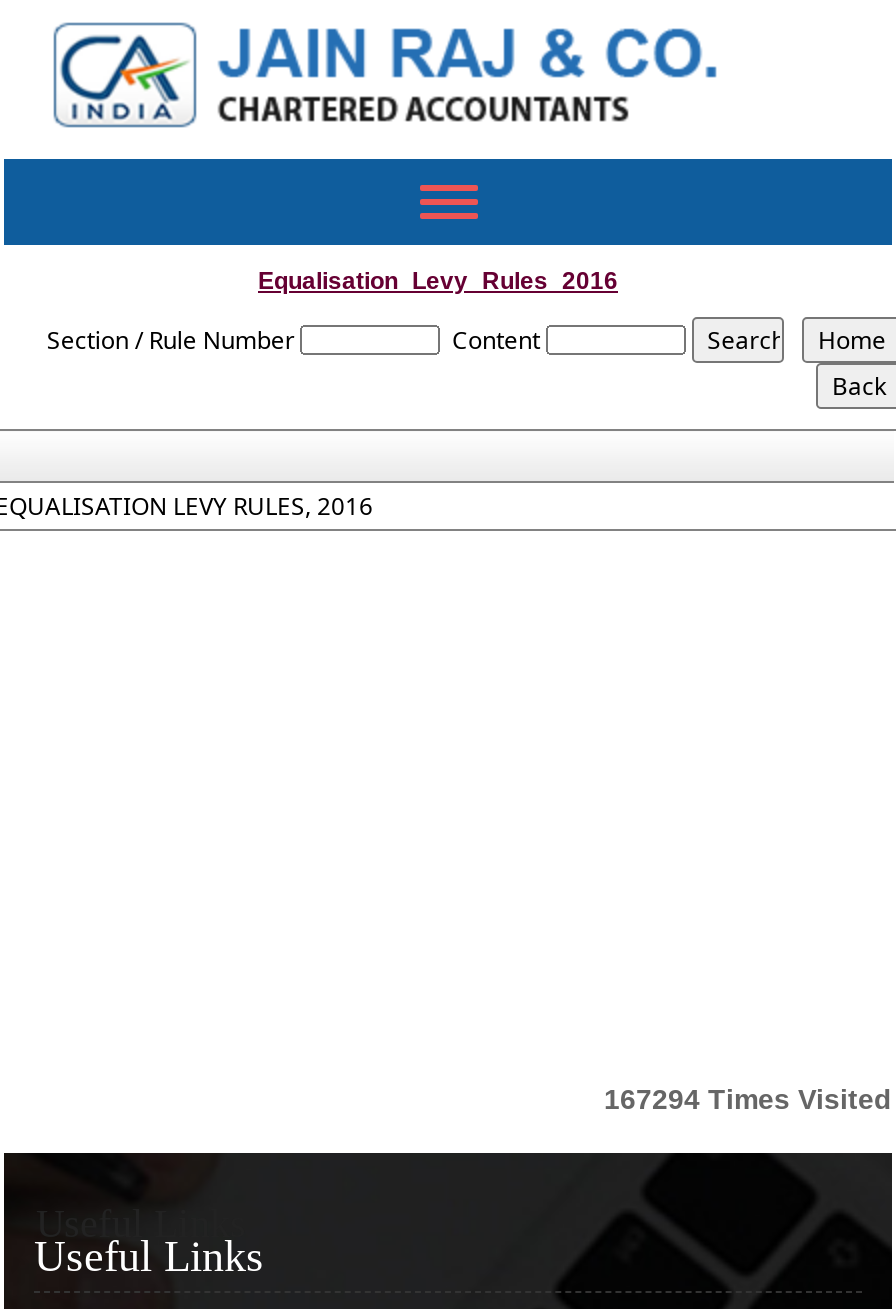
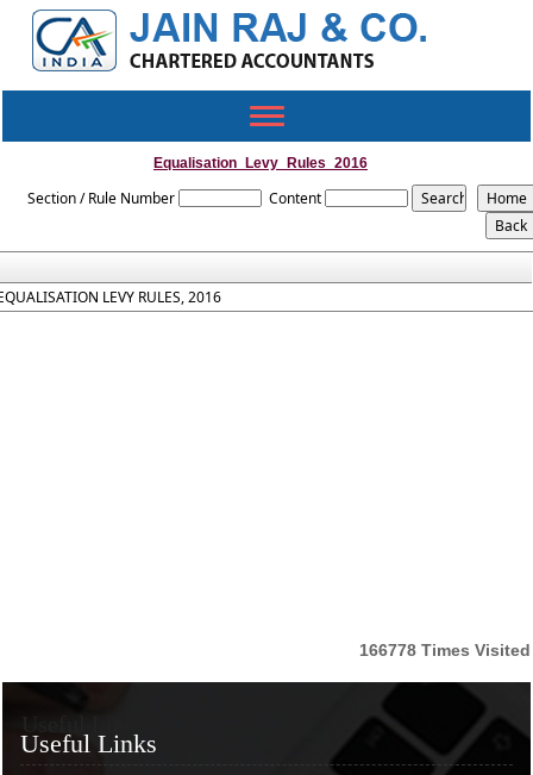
[604,1083,892,1115] 167294 Times Visited -> [359,640,531,660] 166778 Times Visited

